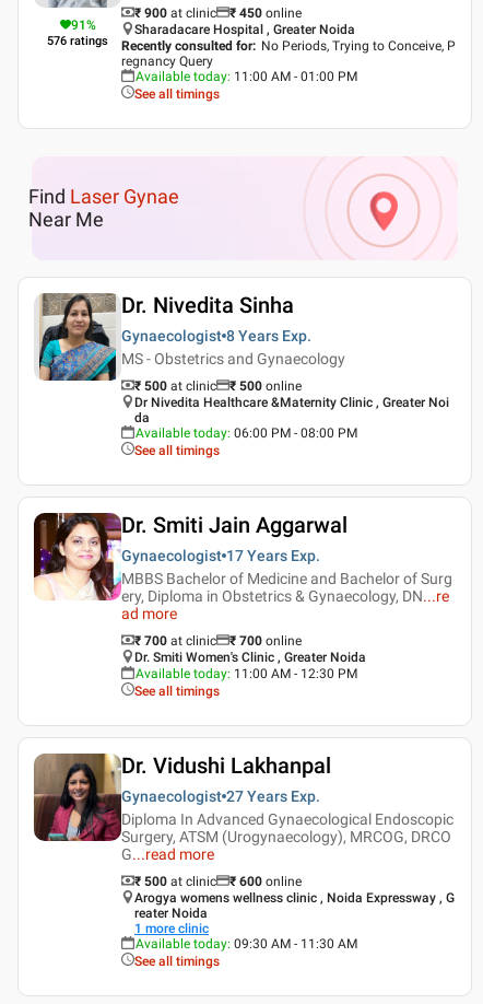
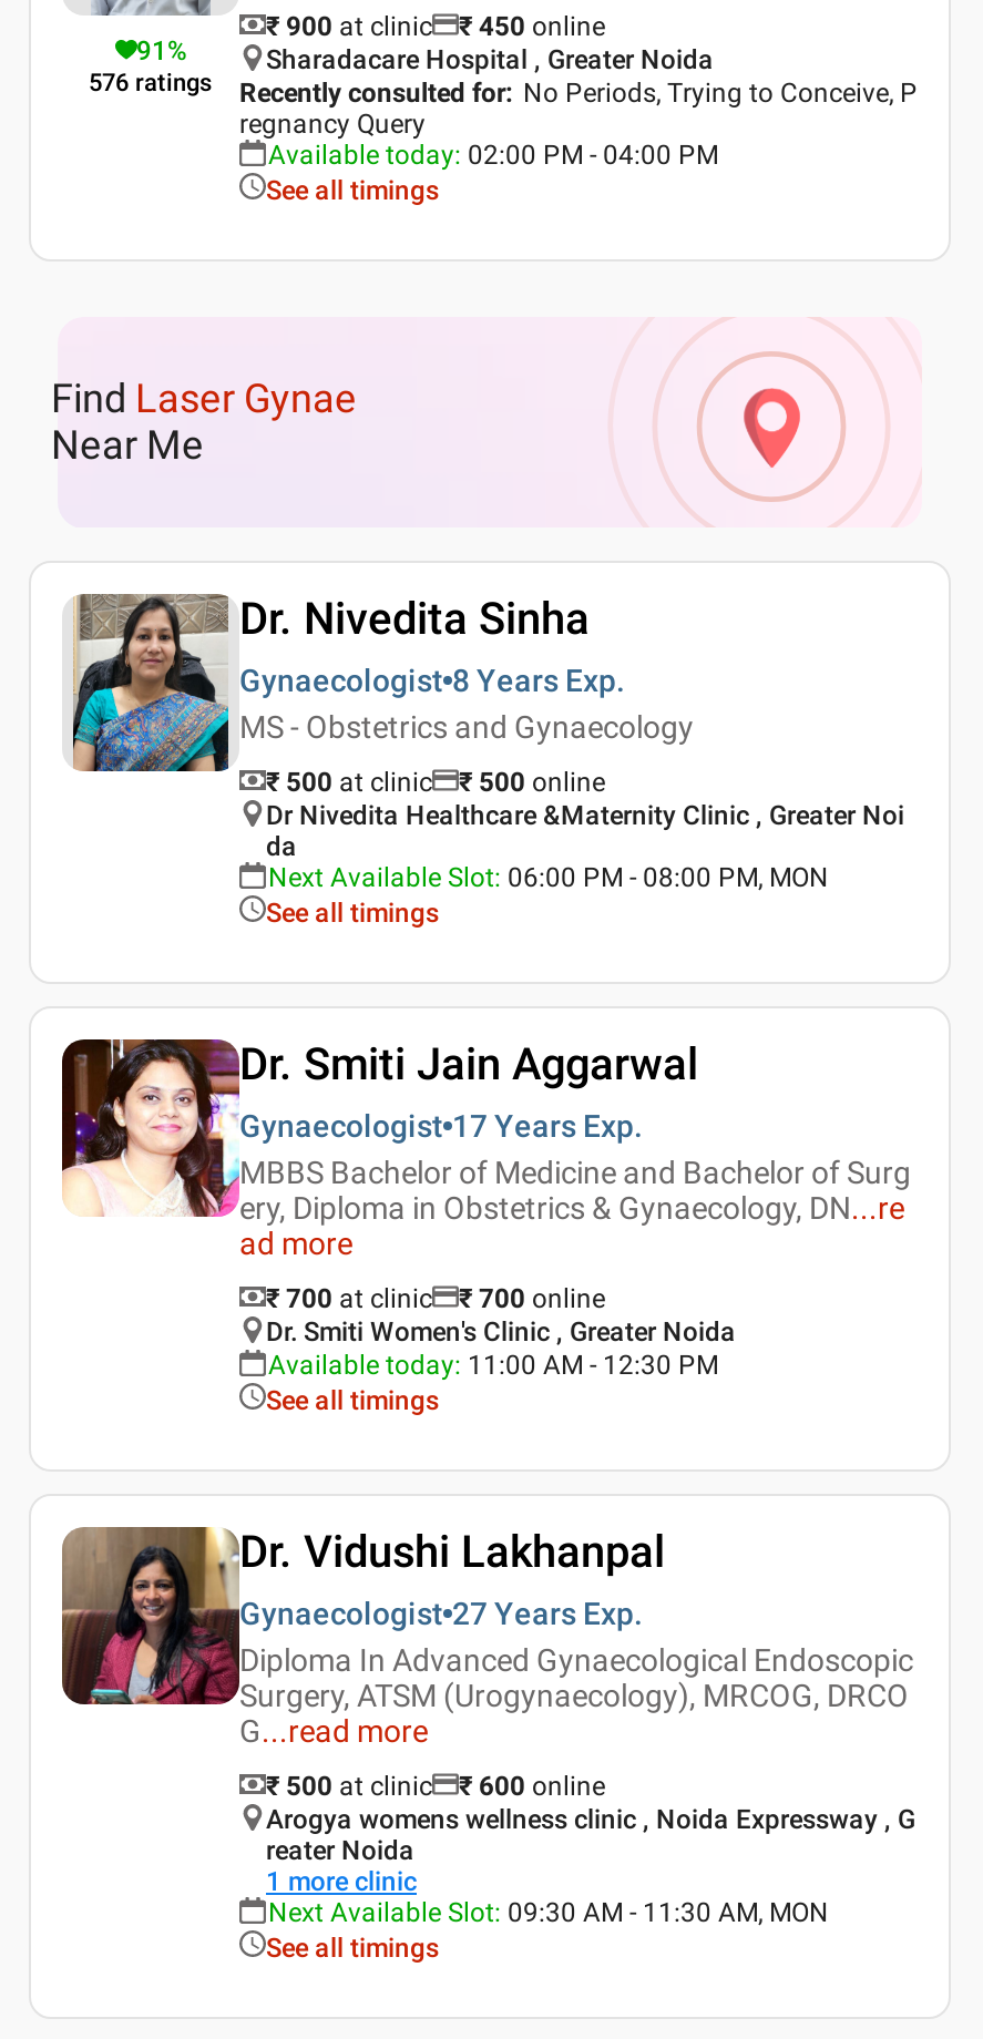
[136,69,357,84] Available today: 11:00 AM - 01:00 PM -> [268,140,718,171] Available today: 02:00 PM - 04:00 PM
[136,425,357,440] Available today: 06:00 PM - 08:00 PM -> [268,861,829,892] Next Available Slot: 06:00 PM - 08:00 PM, MON
[136,936,357,951] Available today: 09:30 AM - 11:30 AM -> [268,1896,829,1927] Next Available Slot: 09:30 AM - 11:30 AM, MON

